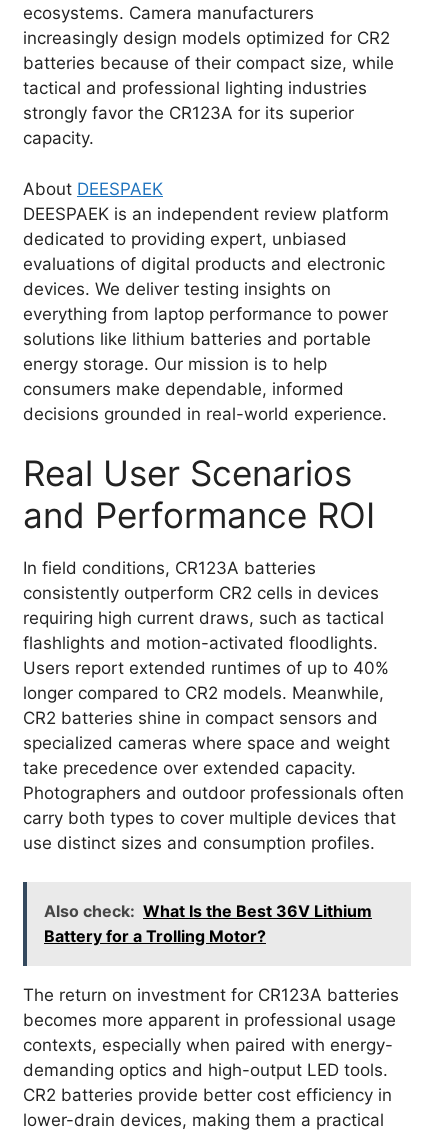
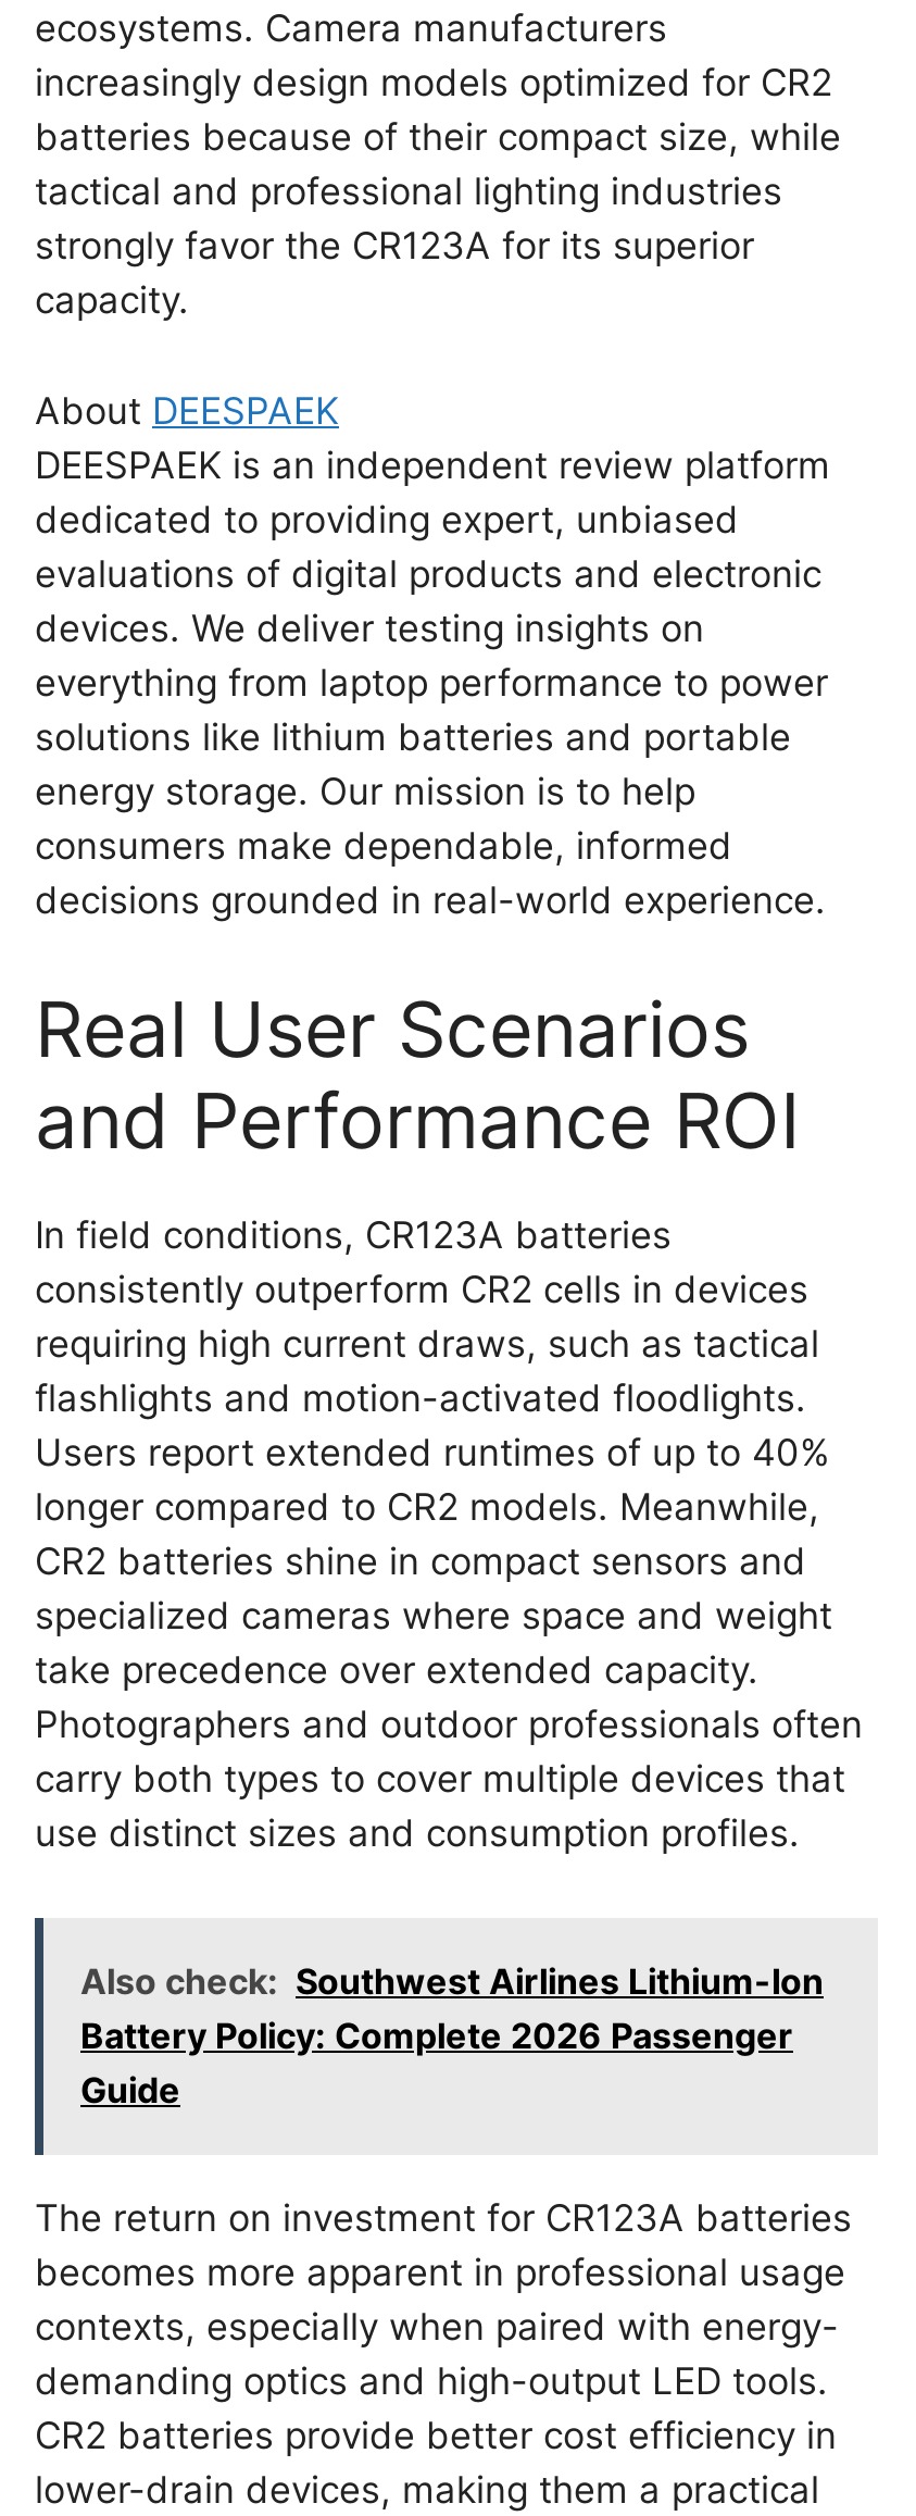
[44,900,372,945] Also check: What Is the Best 36V Lithium | Battery for a Trolling Motor? -> [80,1958,824,2110] Also check: Southwest Airlines Lithium-Ion | Battery Policy: Complete 2026 Passenger | Guide

